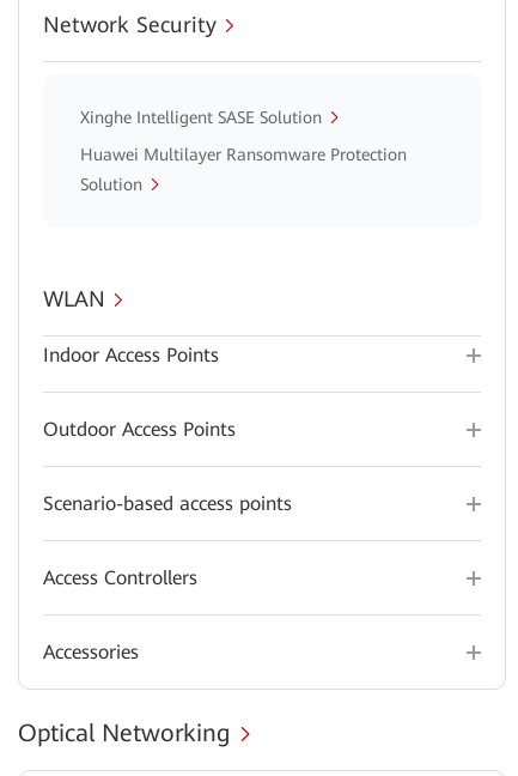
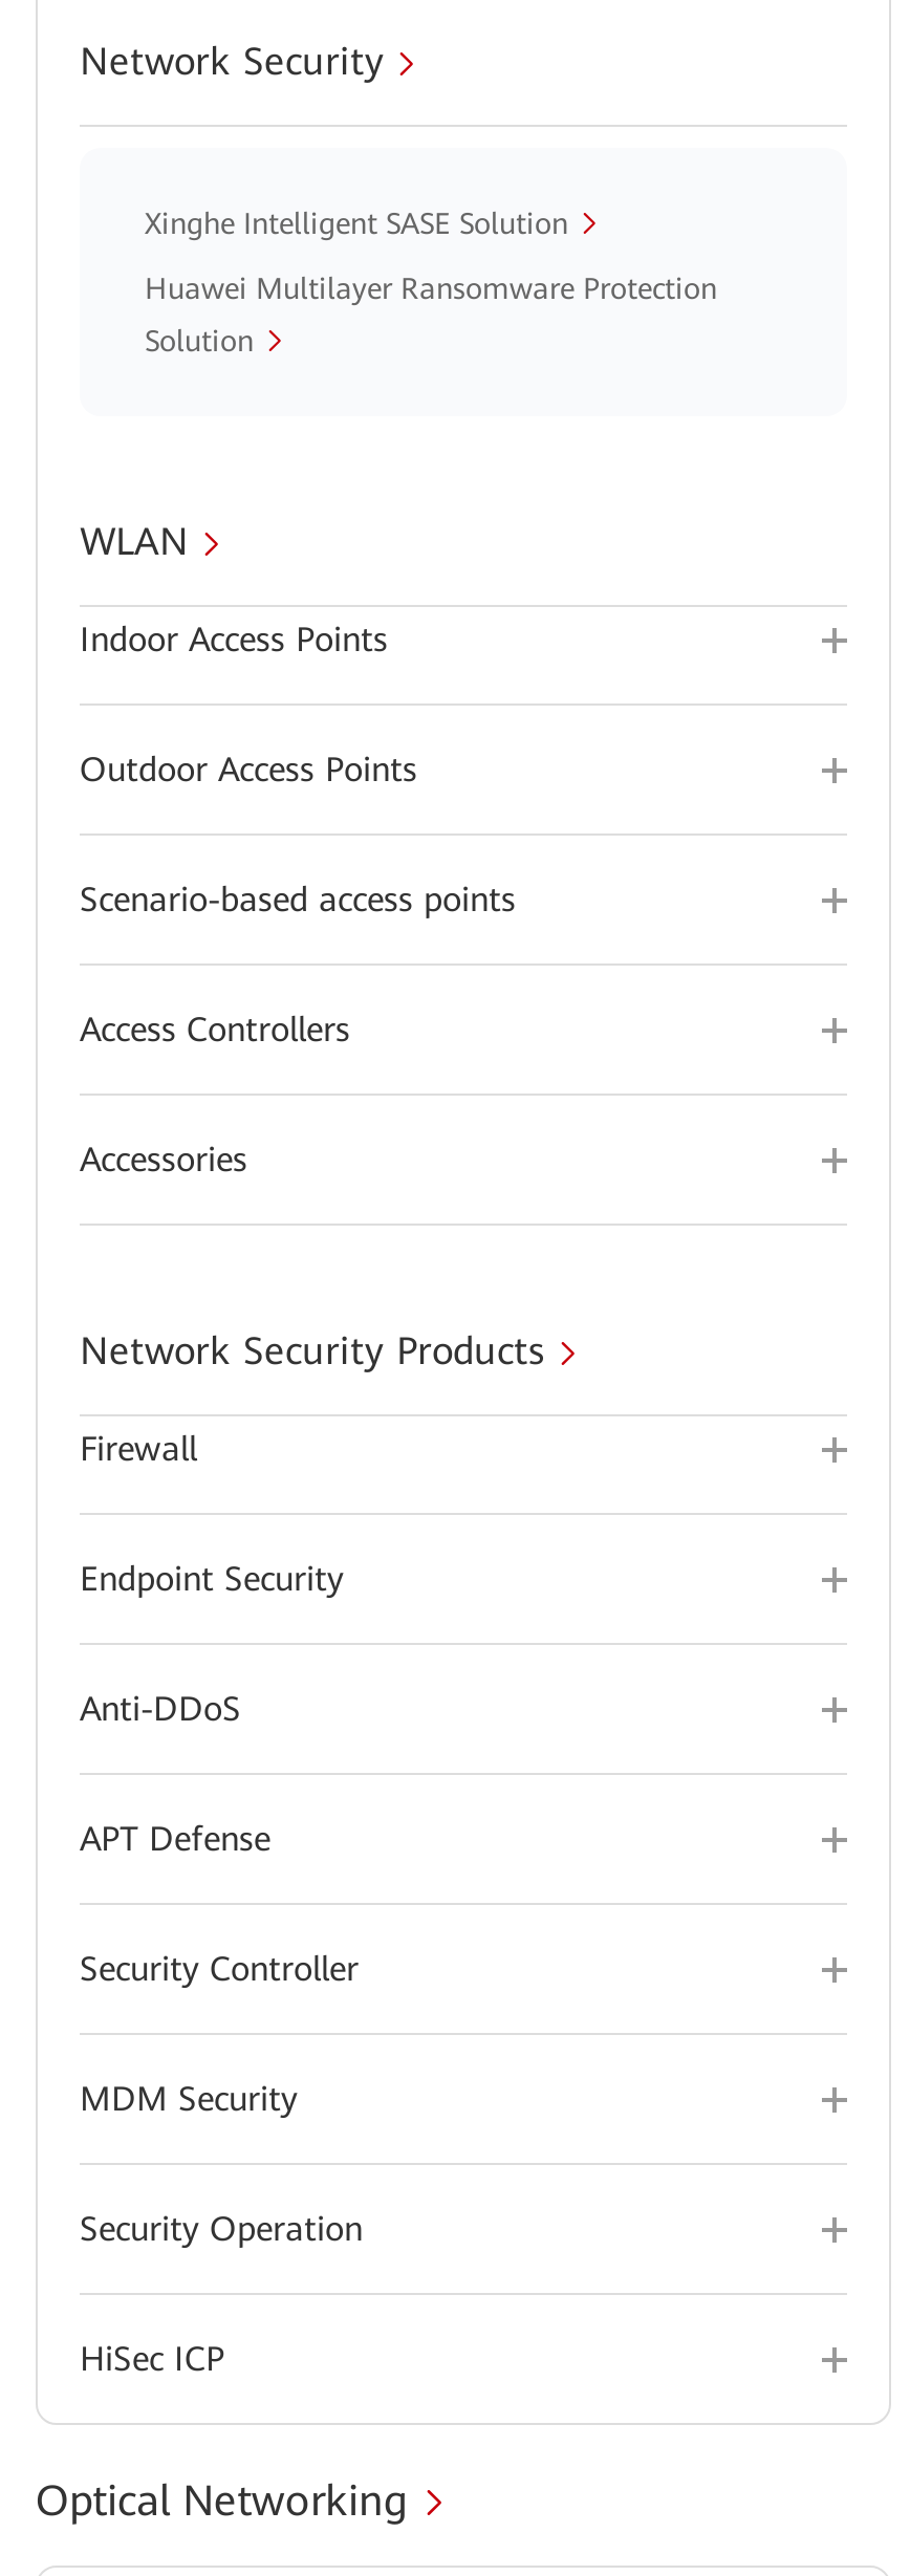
none -> [80,1328,545,2379] Network Security Products | Firewall | Endpoint Security | Anti-DDoS | APT Defense | Security Controller | MDM Security | Security Operation | HiSec ICP

